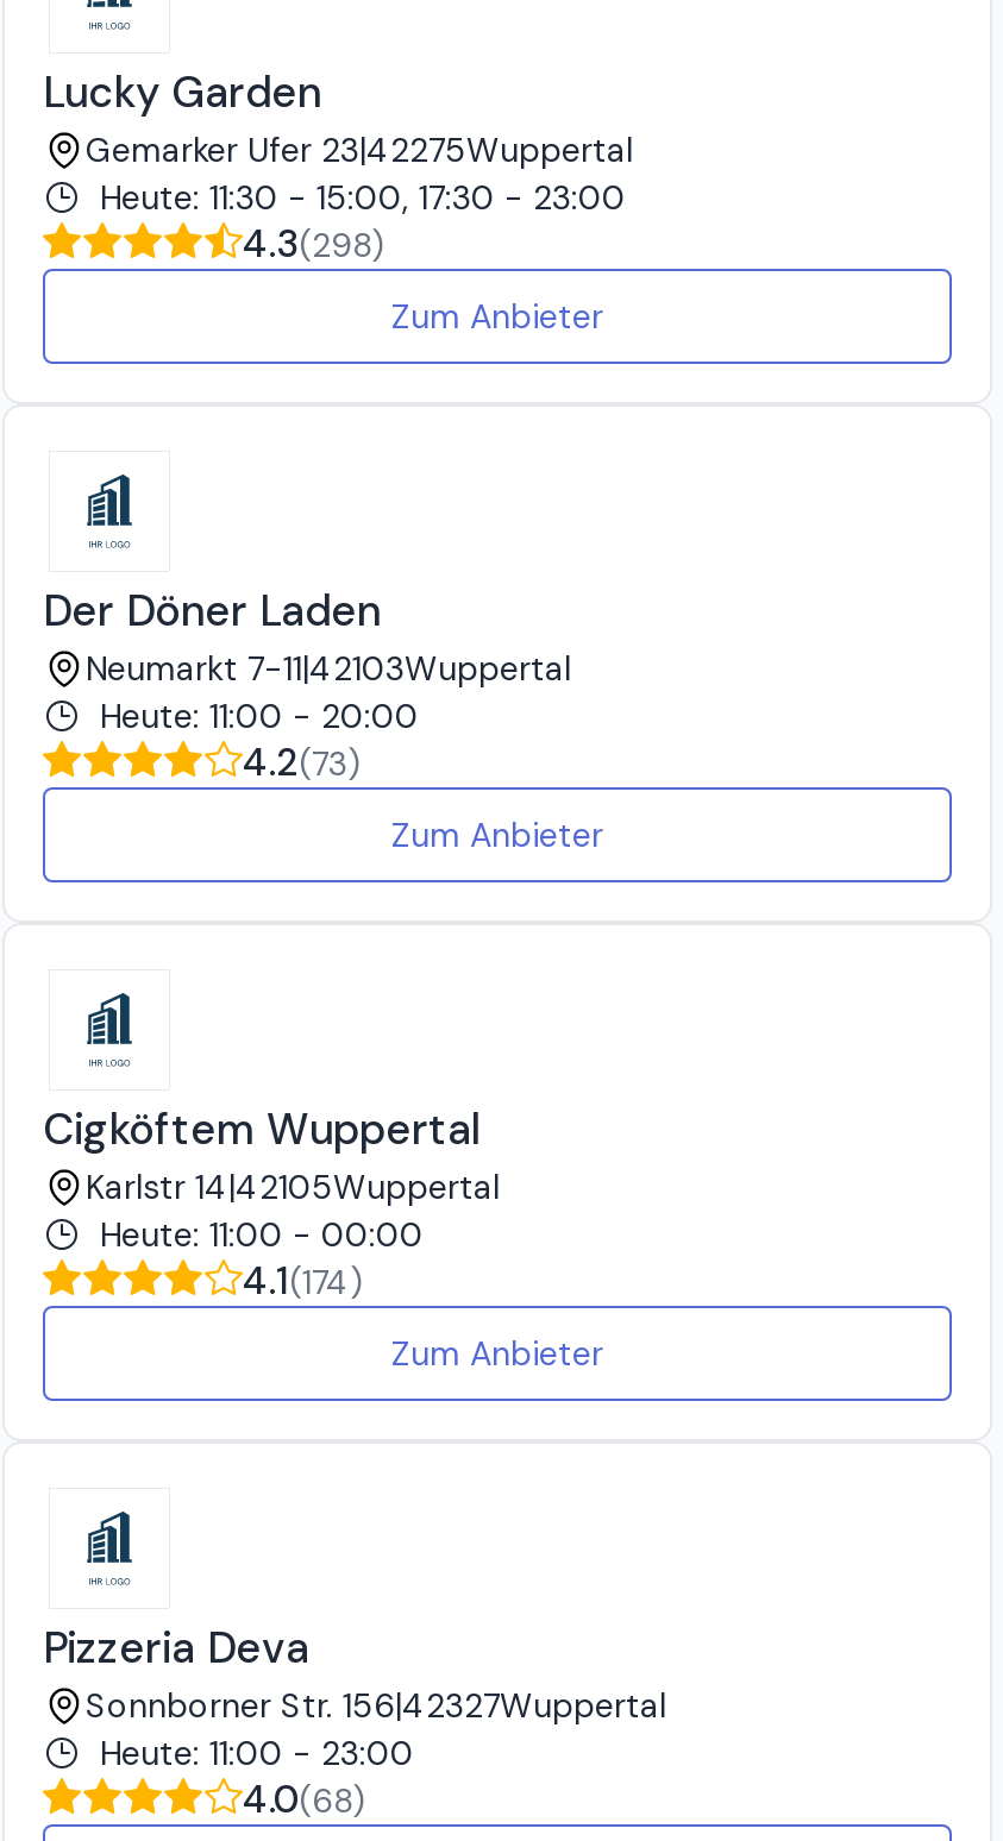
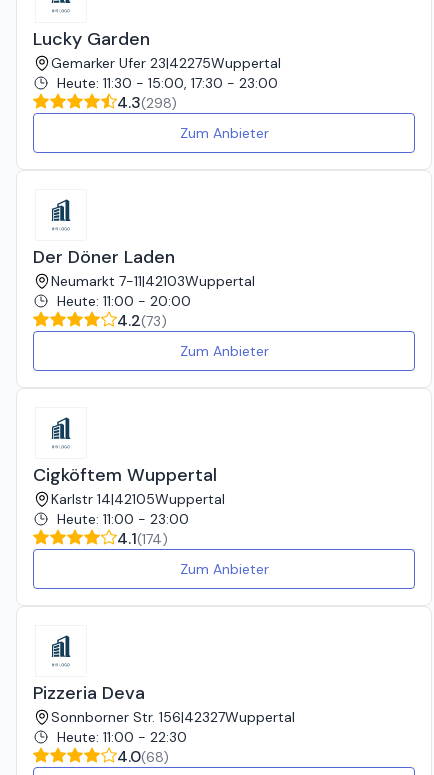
[100,1213,424,1256] Heute: 11:00 - 00:00 -> [57,510,189,528] Heute: 11:00 - 23:00
[100,1732,414,1774] Heute: 11:00 - 23:00 -> [57,728,187,746] Heute: 11:00 - 22:30

